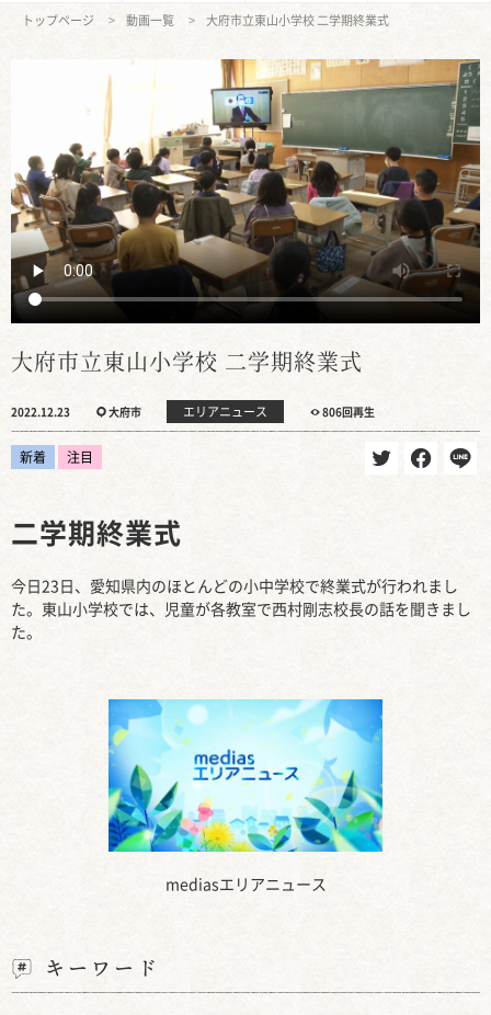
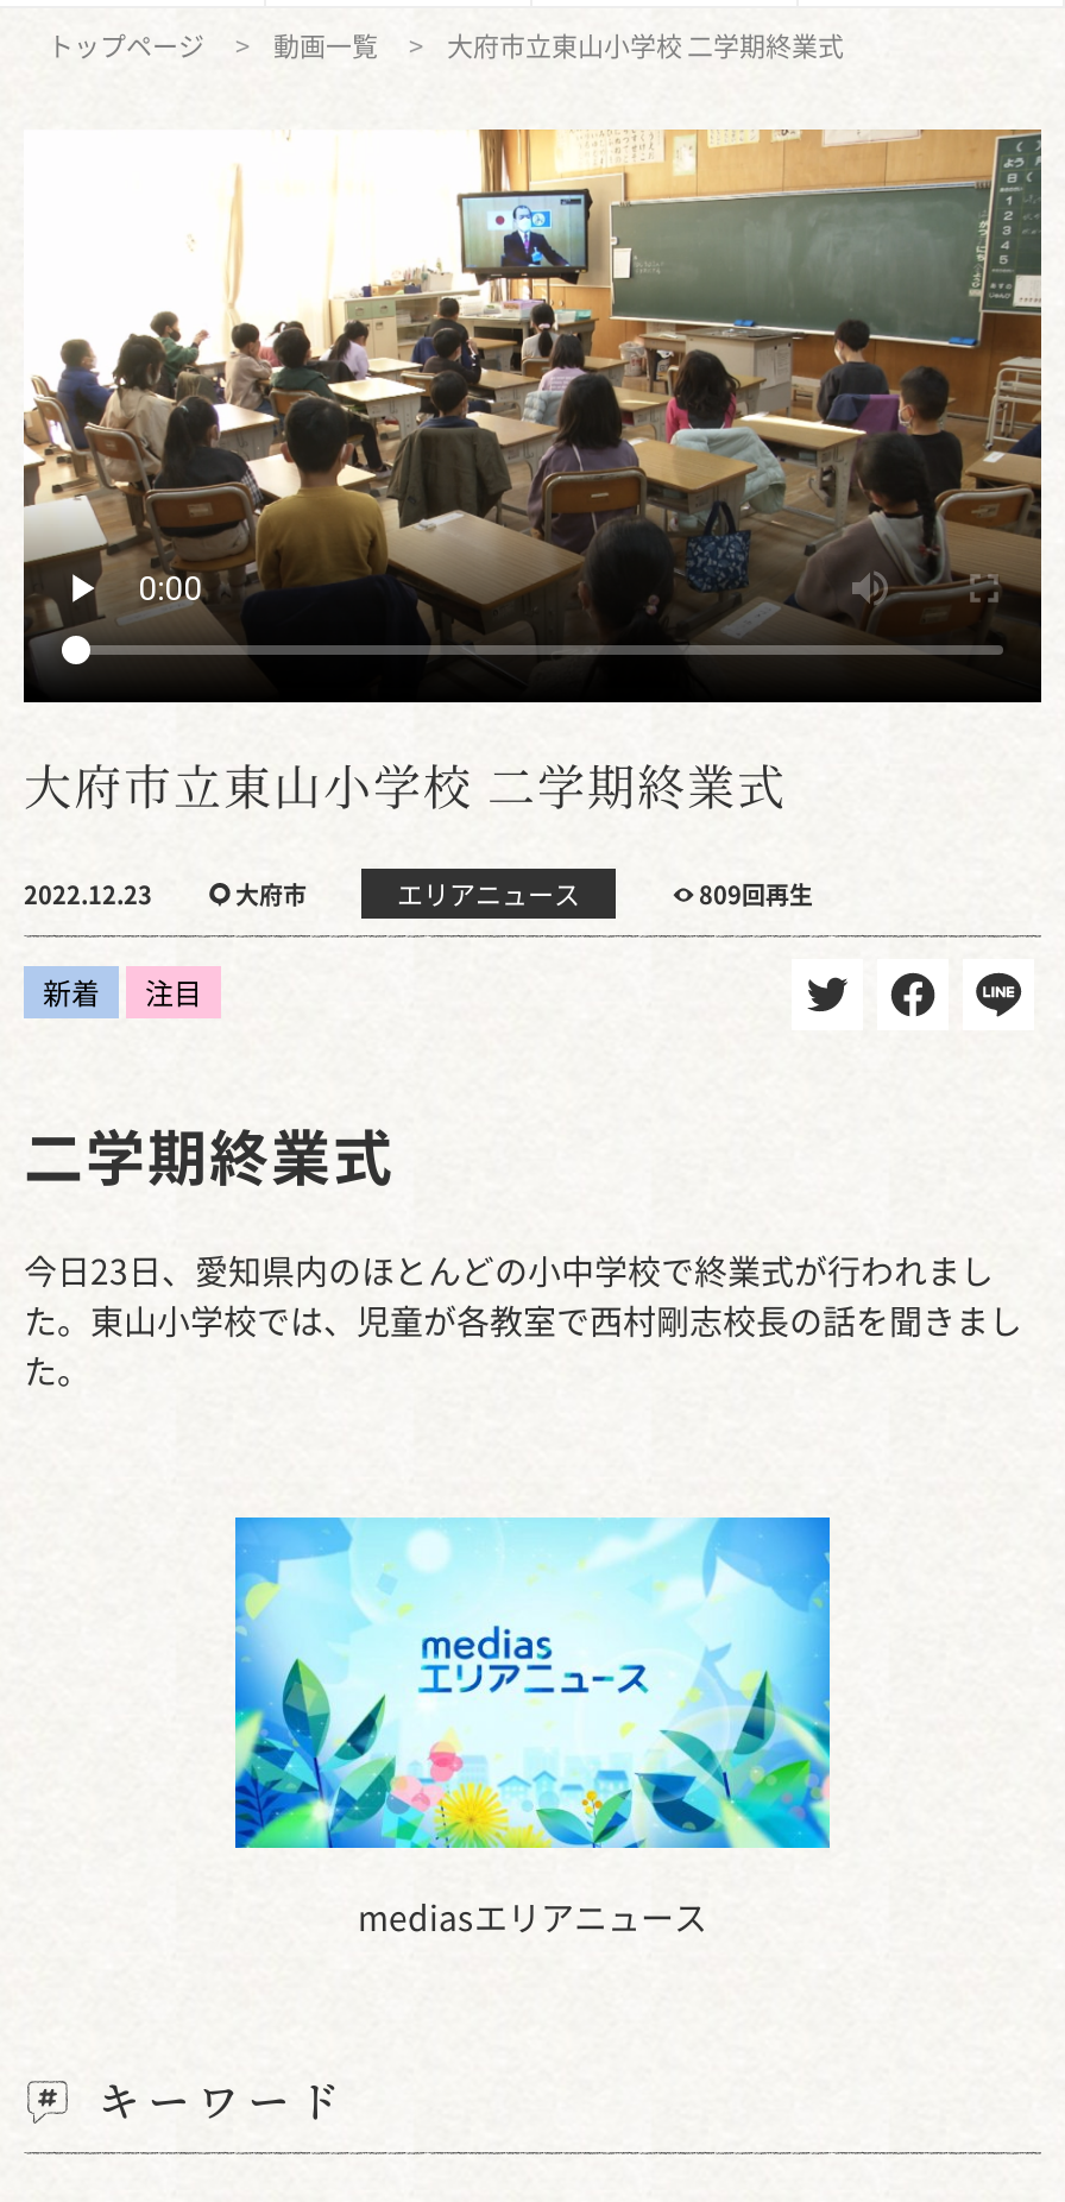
[322,406,375,417] 806回再生 -> [699,882,813,906] 809回再生

